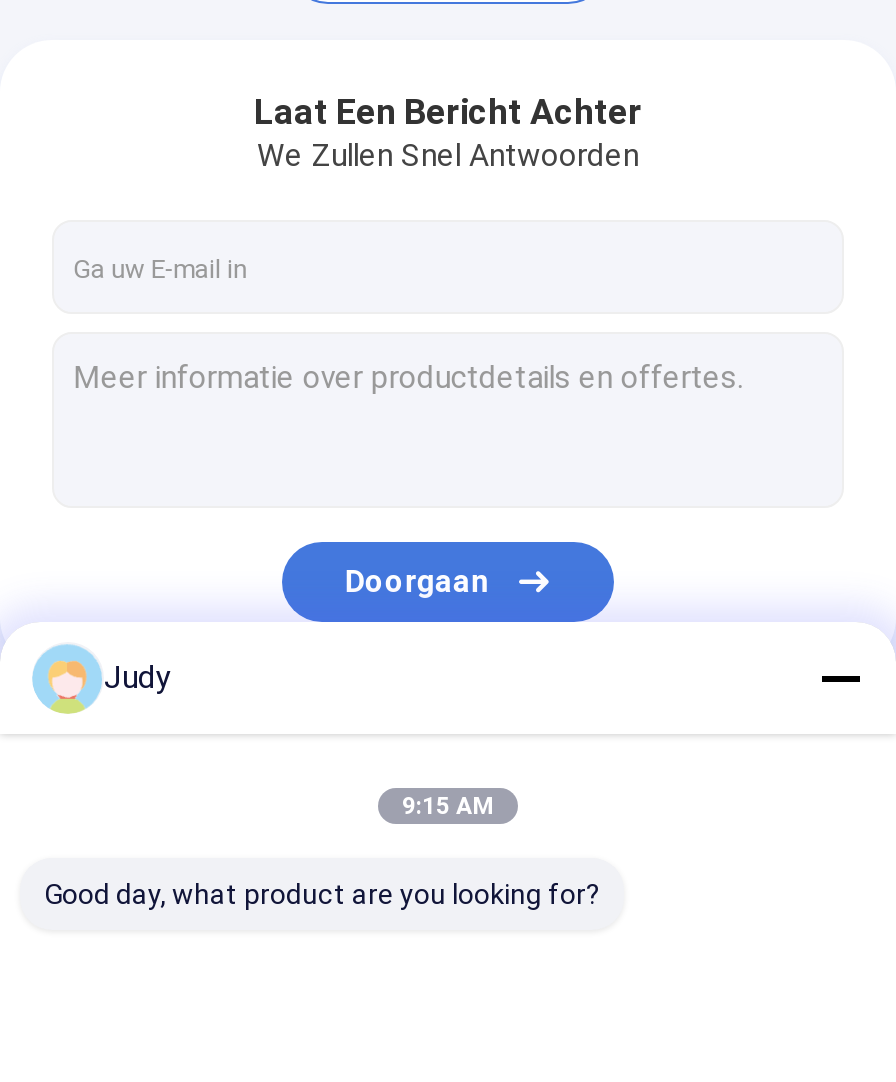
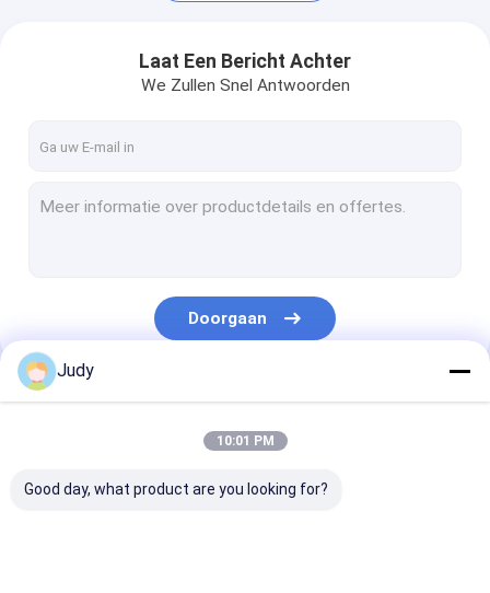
[402,792,494,820] 9:15 AM -> [216,433,274,449] 10:01 PM

